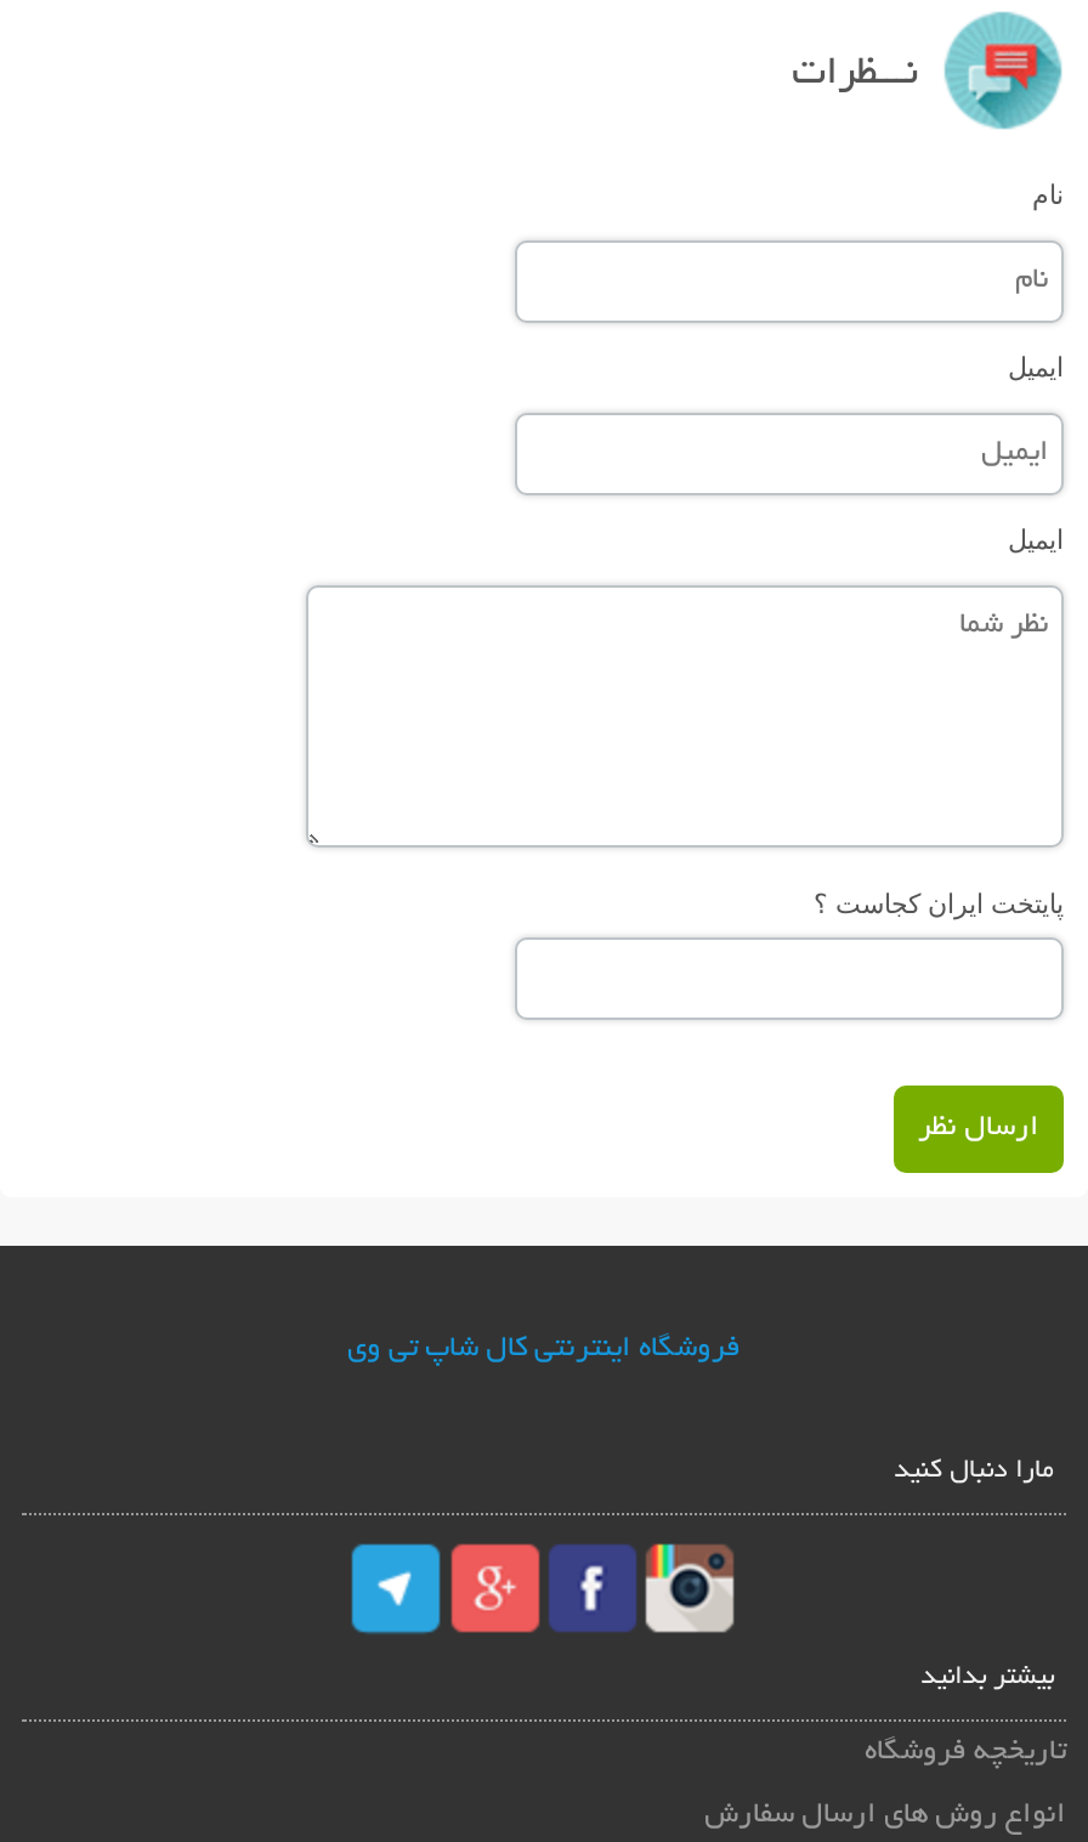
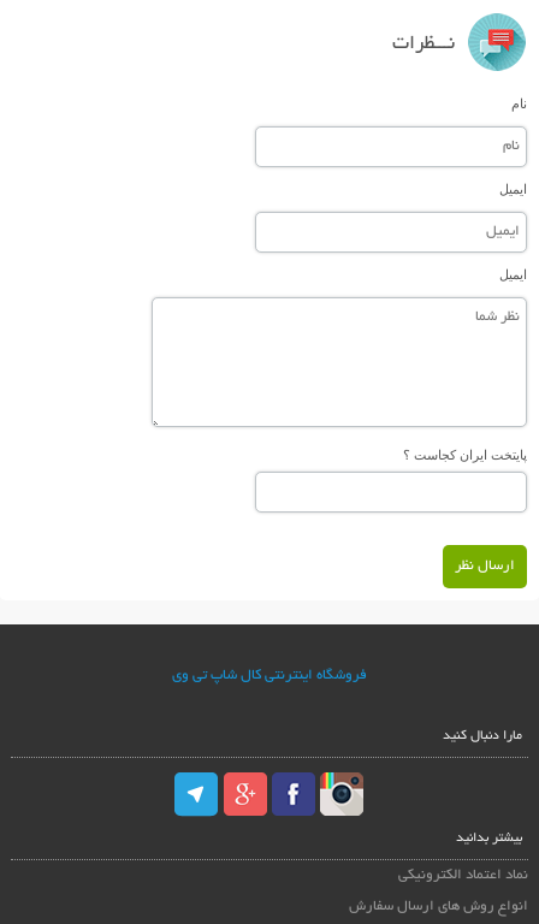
[865,1736,1066,1767] تاریخچه فروشگاه -> [398,867,528,883] نماد اعتماد الکترونیکی

